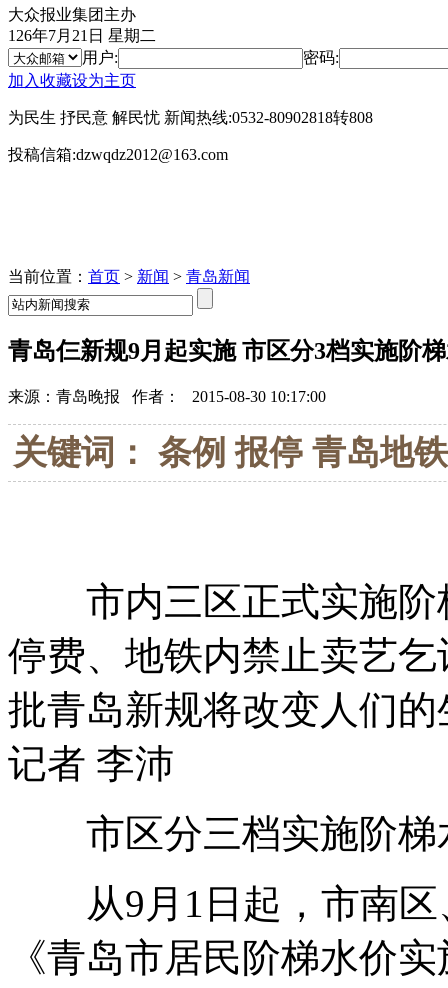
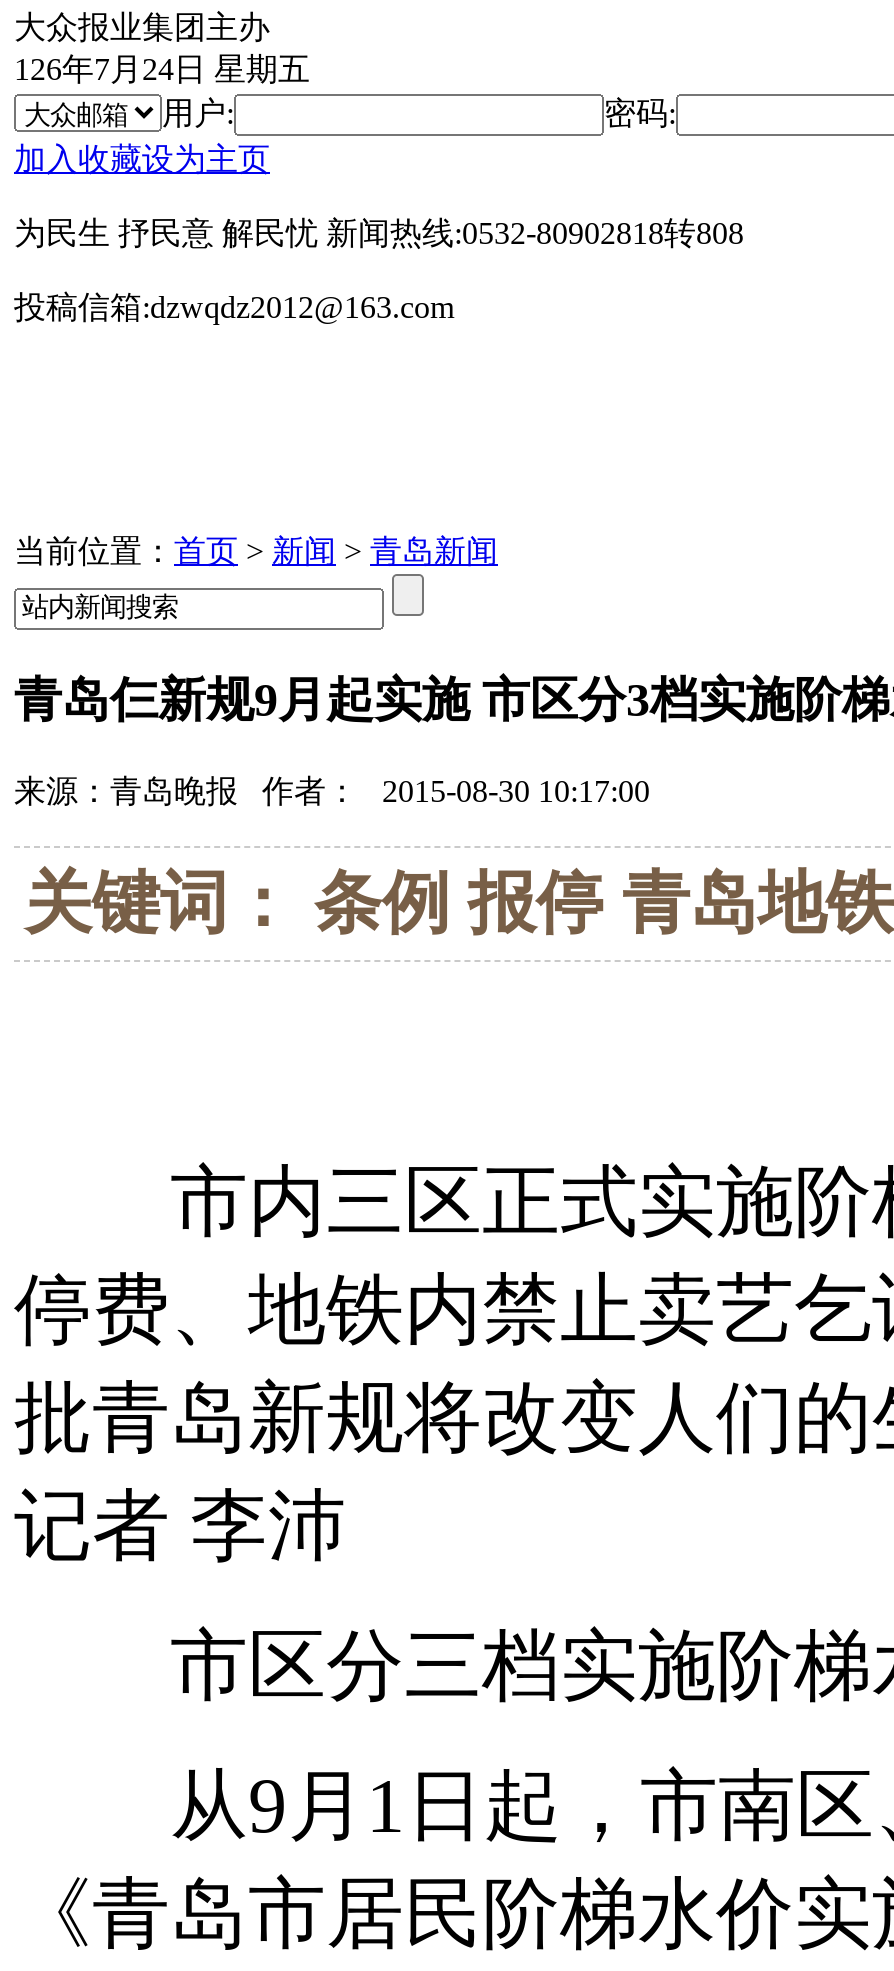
[8,27,156,44] 126年7月21日 星期二 -> [14,52,310,86] 126年7月24日 星期五

